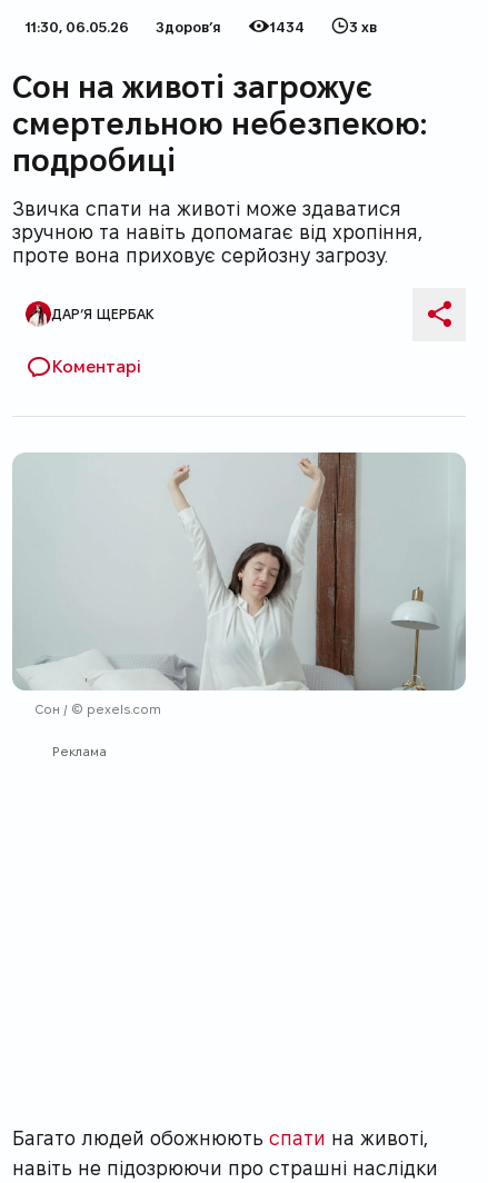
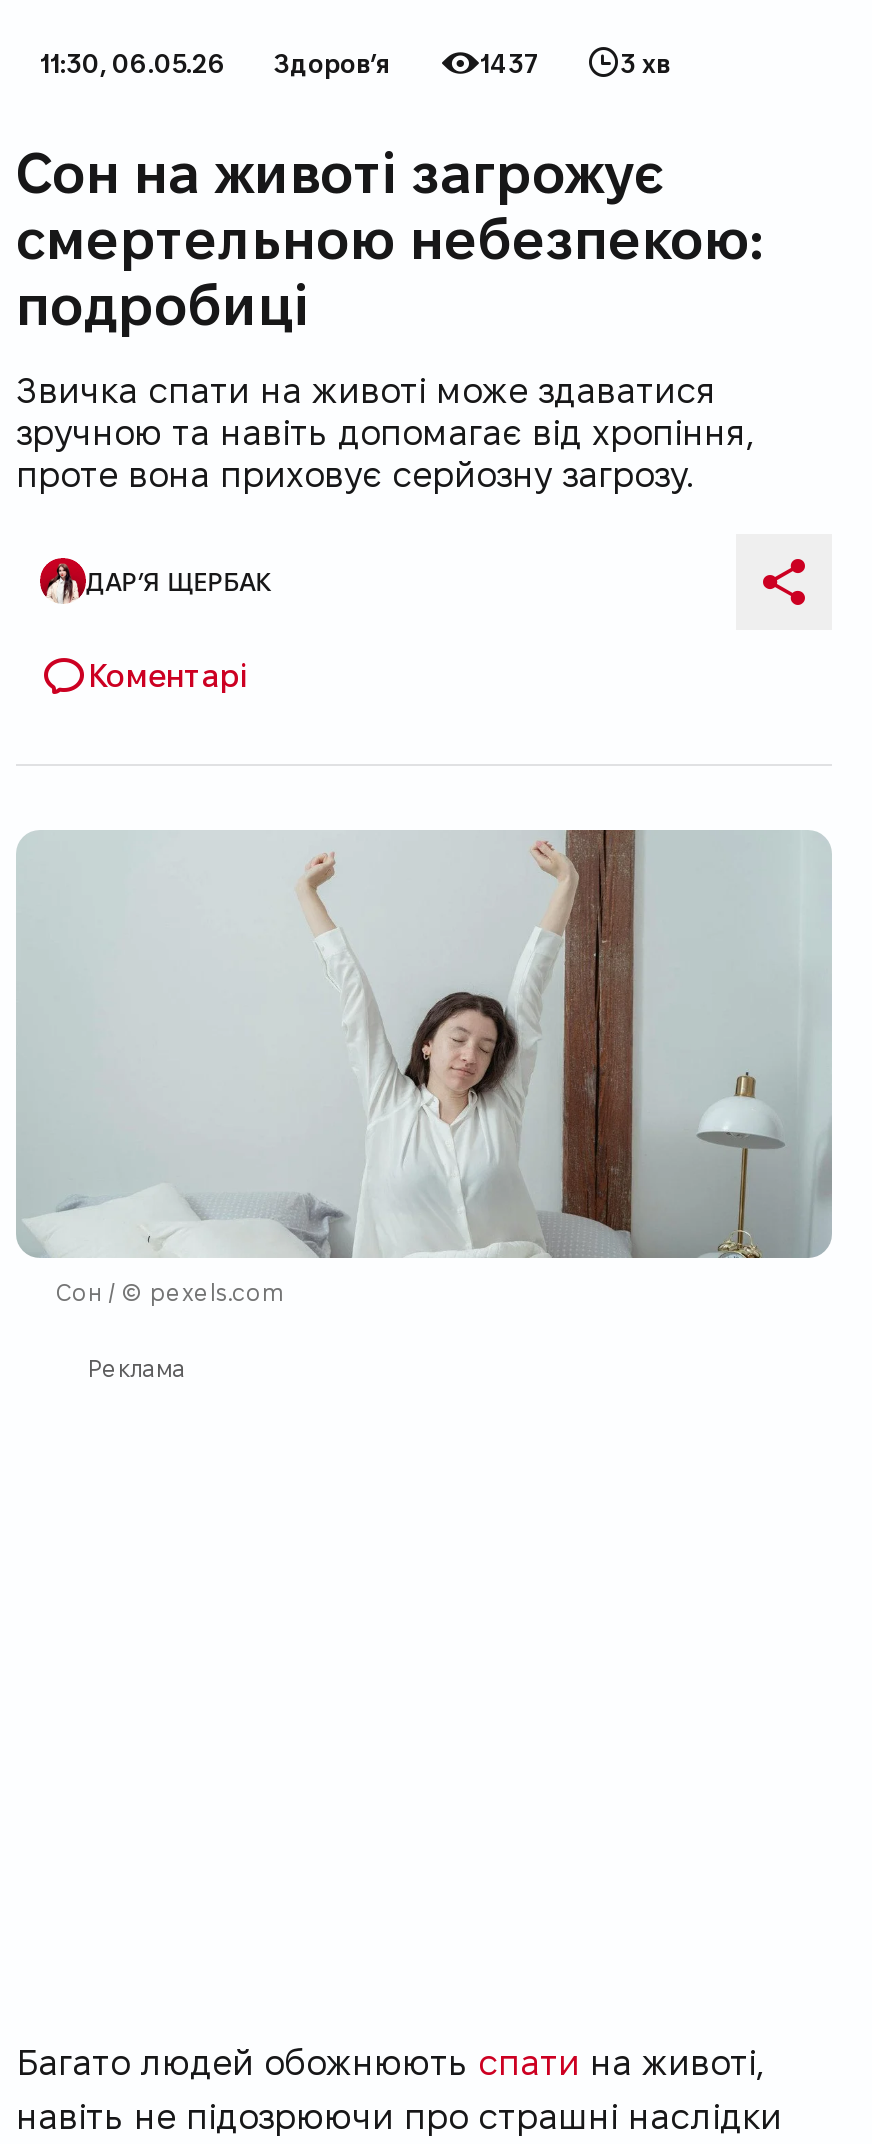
[270,17,305,33] 1434 -> [480,47,540,75] 1437

